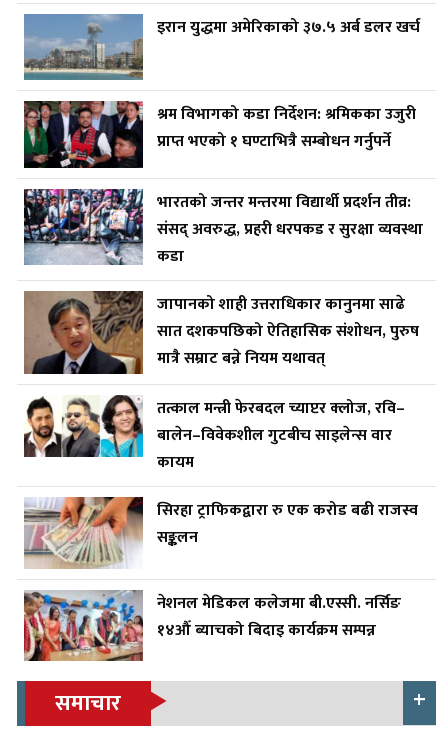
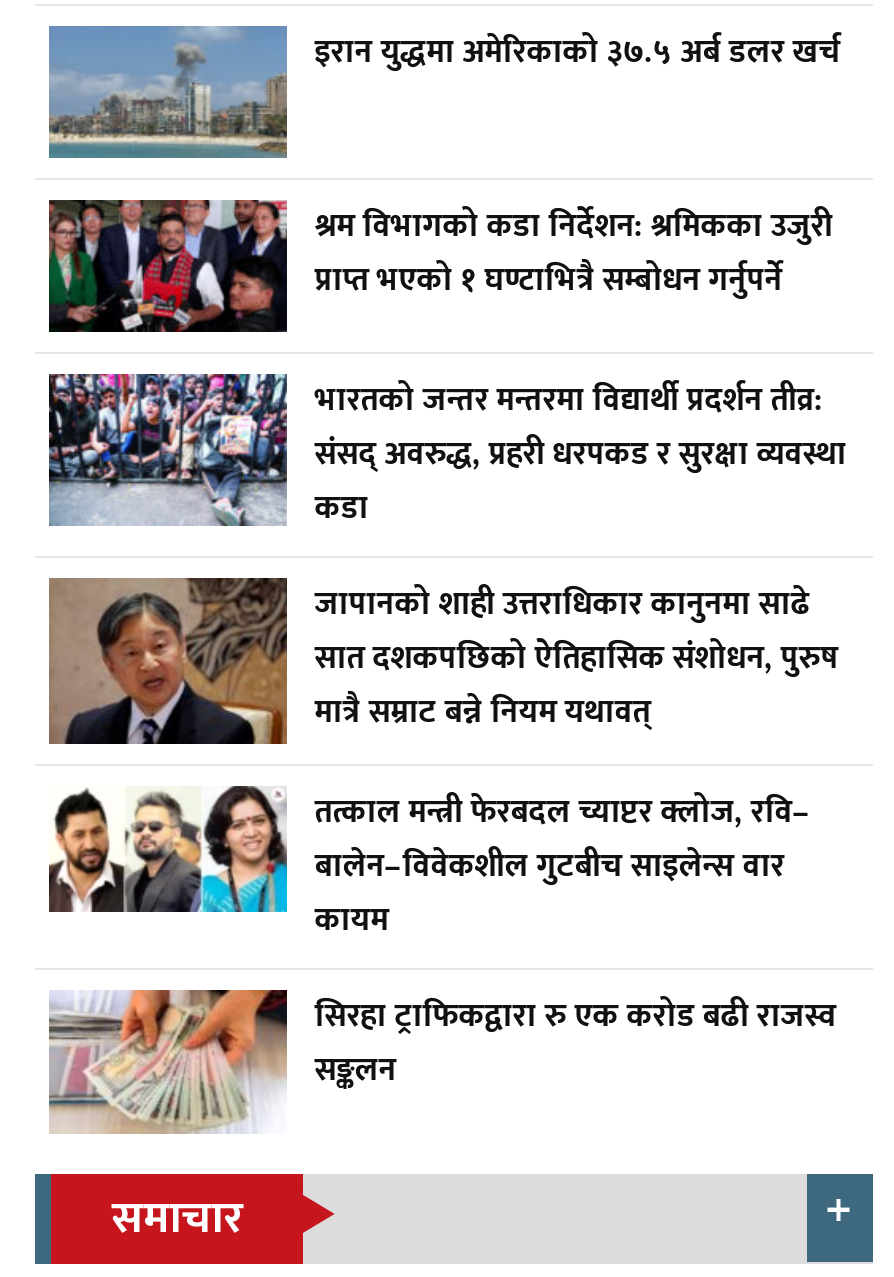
[23,588,401,662] [image] | नेशनल मेडिकल कलेजमा बी.एस्सी. नर्सिङ | १४औँ ब्याचको बिदाइ कार्यक्रम सम्पन्न -> none

